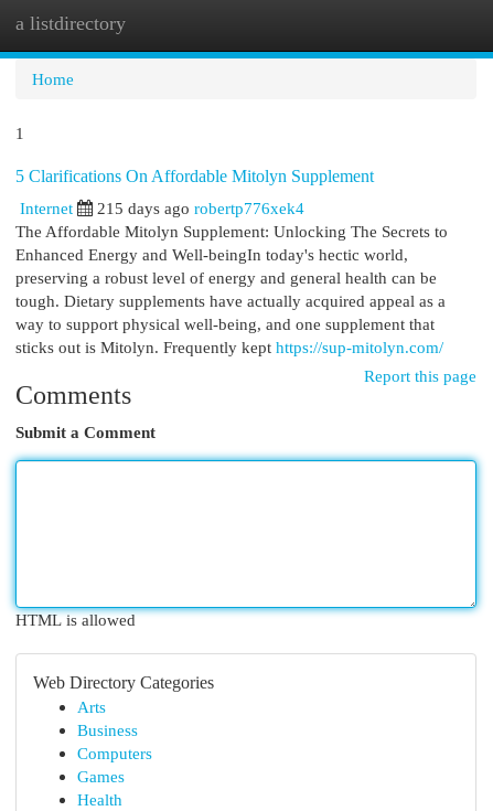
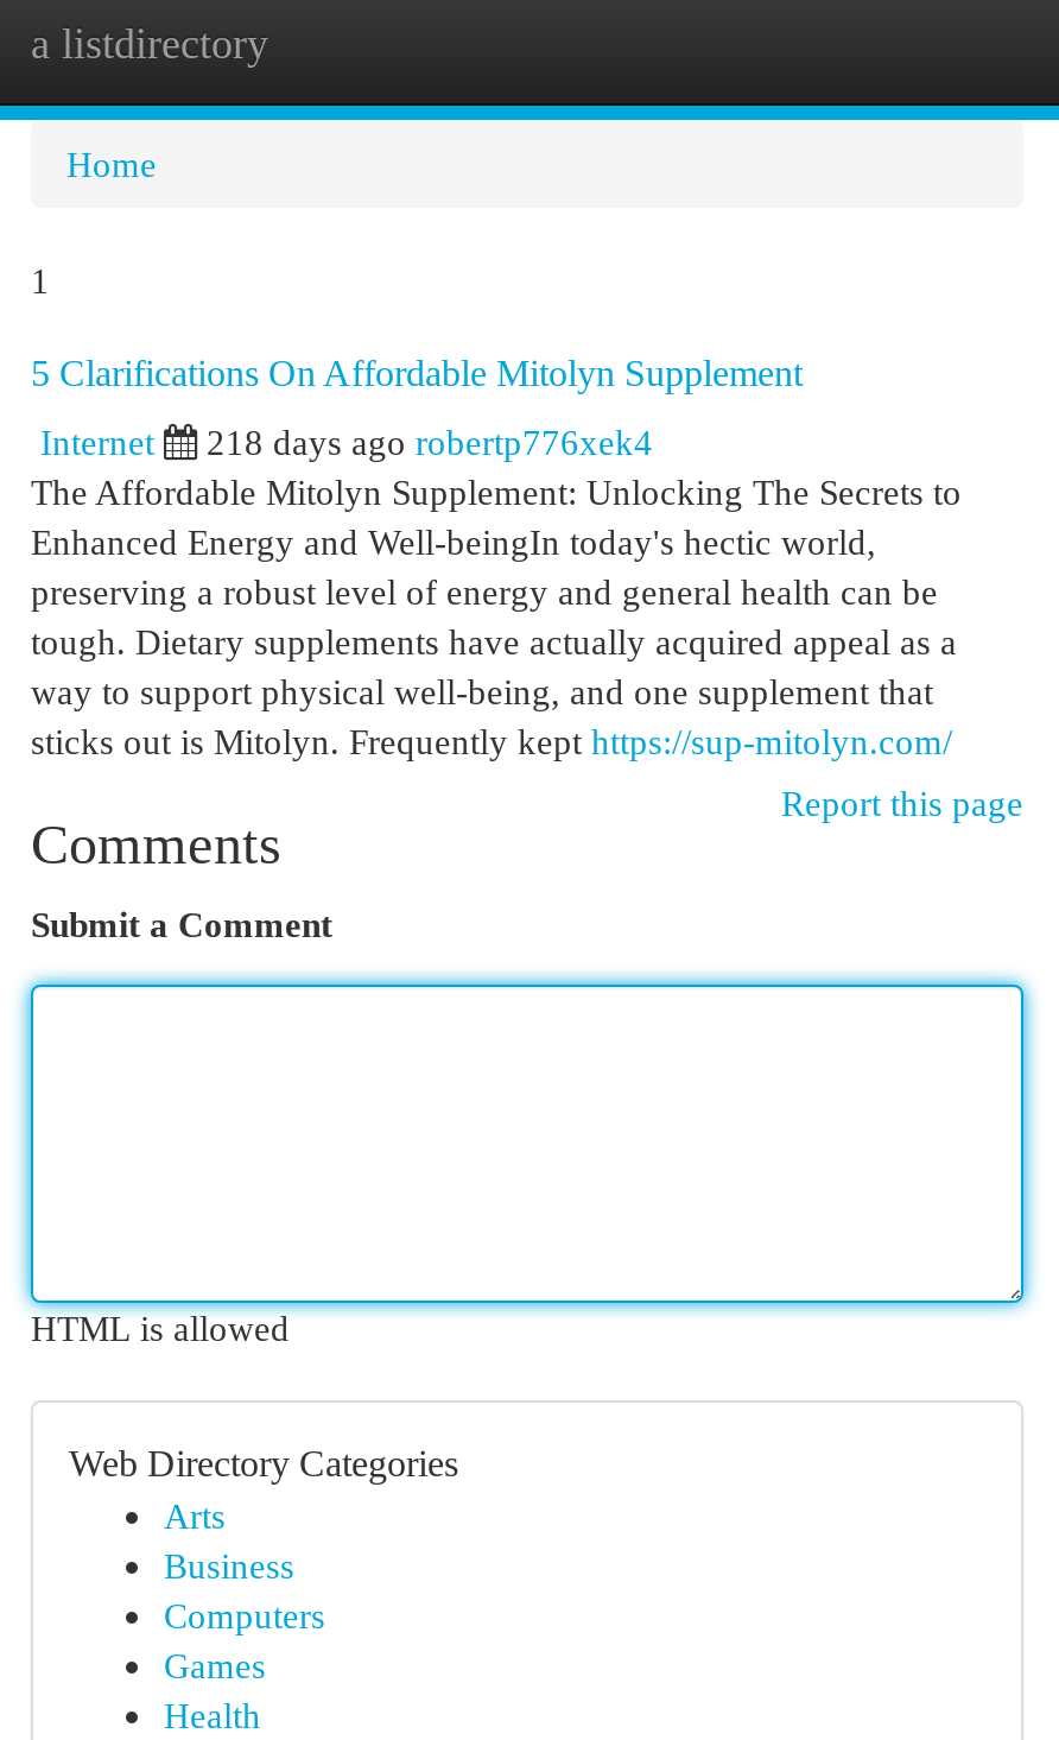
[97,199,304,217] 215 days ago robertp776xek4 -> [207,422,653,462] 218 days ago robertp776xek4

